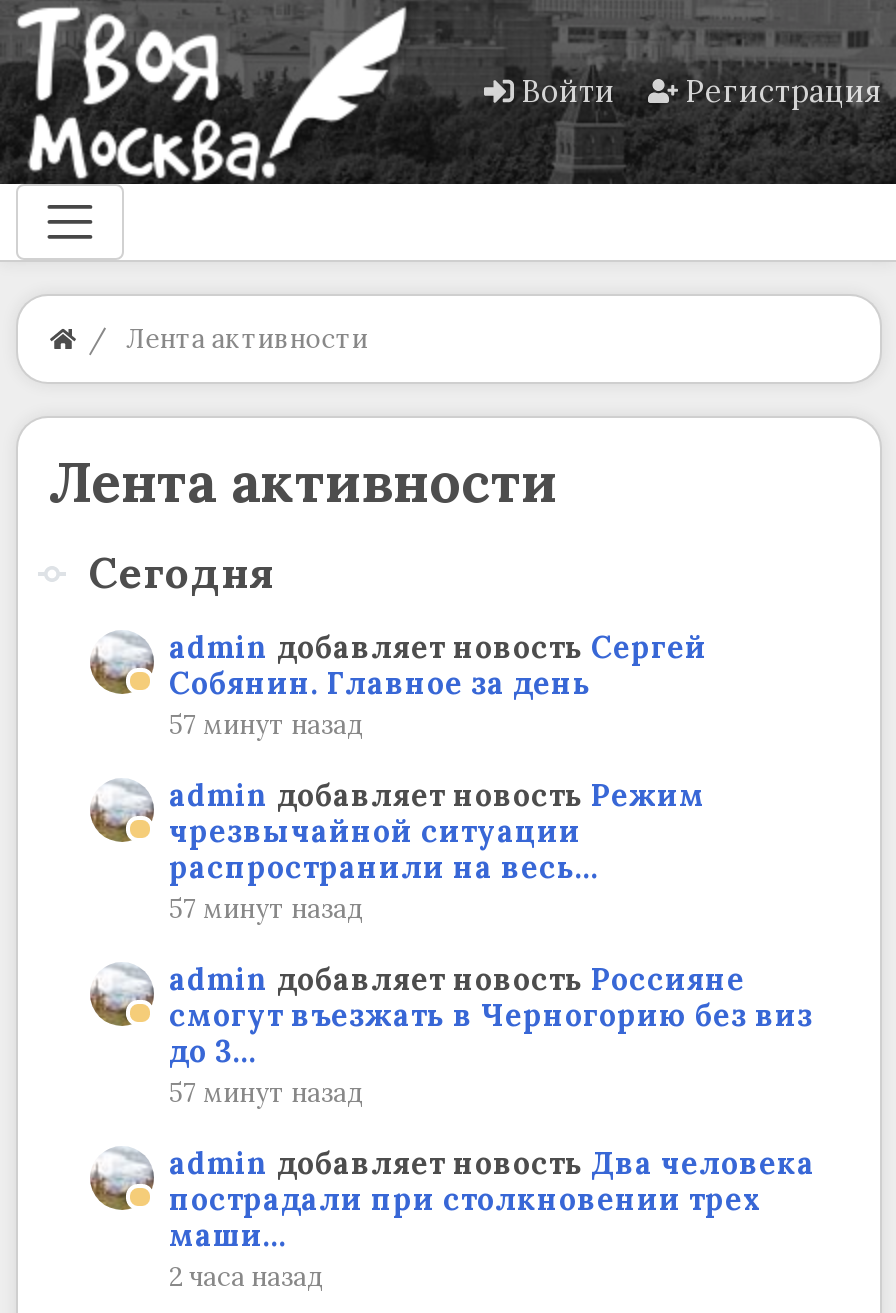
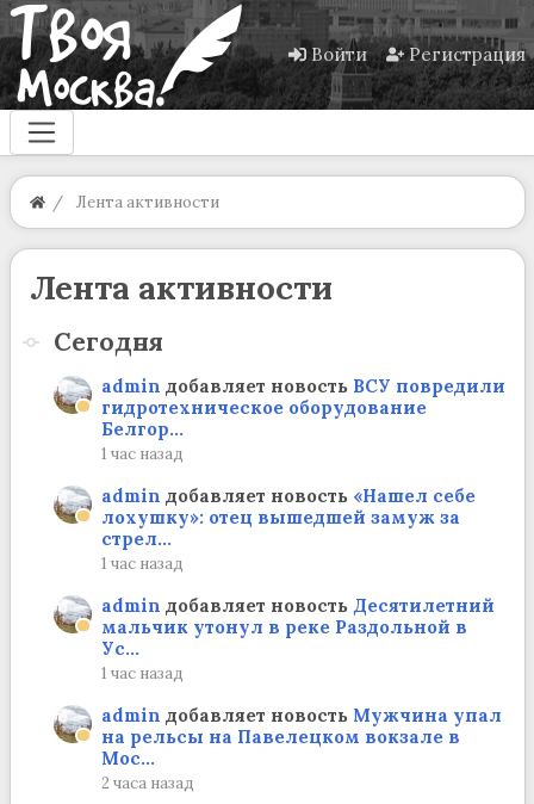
[169,628,707,742] admin добавляет новость Сергей | Собянин. Главное за день | 57 минут назад -> [101,375,505,464] admin добавляет новость ВСУ повредили | гидротехническое оборудование | Белгор... | 1 час назад
[169,776,705,926] admin добавляет новость Режим | чрезвычайной ситуации | распространили на весь... | 57 минут назад -> [101,484,475,574] admin добавляет новость «Нашел себе | лохушку»: отец вышедшей замуж за | стрел... | 1 час назад
[169,960,813,1110] admin добавляет новость Россияне | смогут въезжать в Черногорию без виз | до 3... | 57 минут назад -> [101,594,494,684] admin добавляет новость Десятилетний | мальчик утонул в реке Раздольной в | Ус... | 1 час назад
[169,1144,815,1254] admin добавляет новость Два человека | пострадали при столкновении трех | маши... -> [101,704,501,770] admin добавляет новость Мужчина упал | на рельсы на Павелецком вокзале в | Мос...

